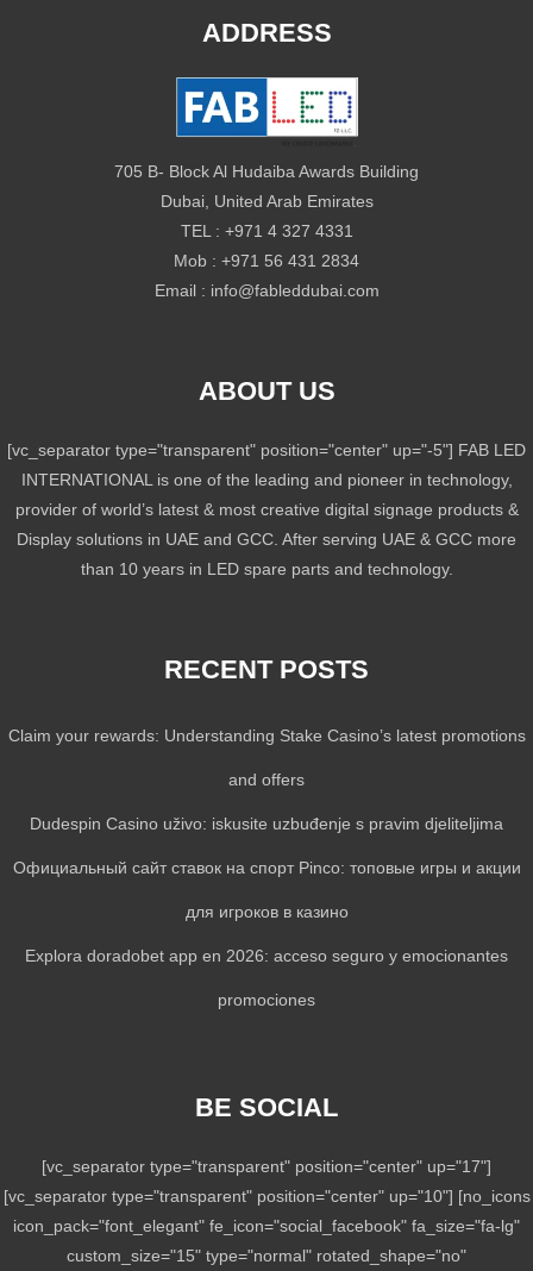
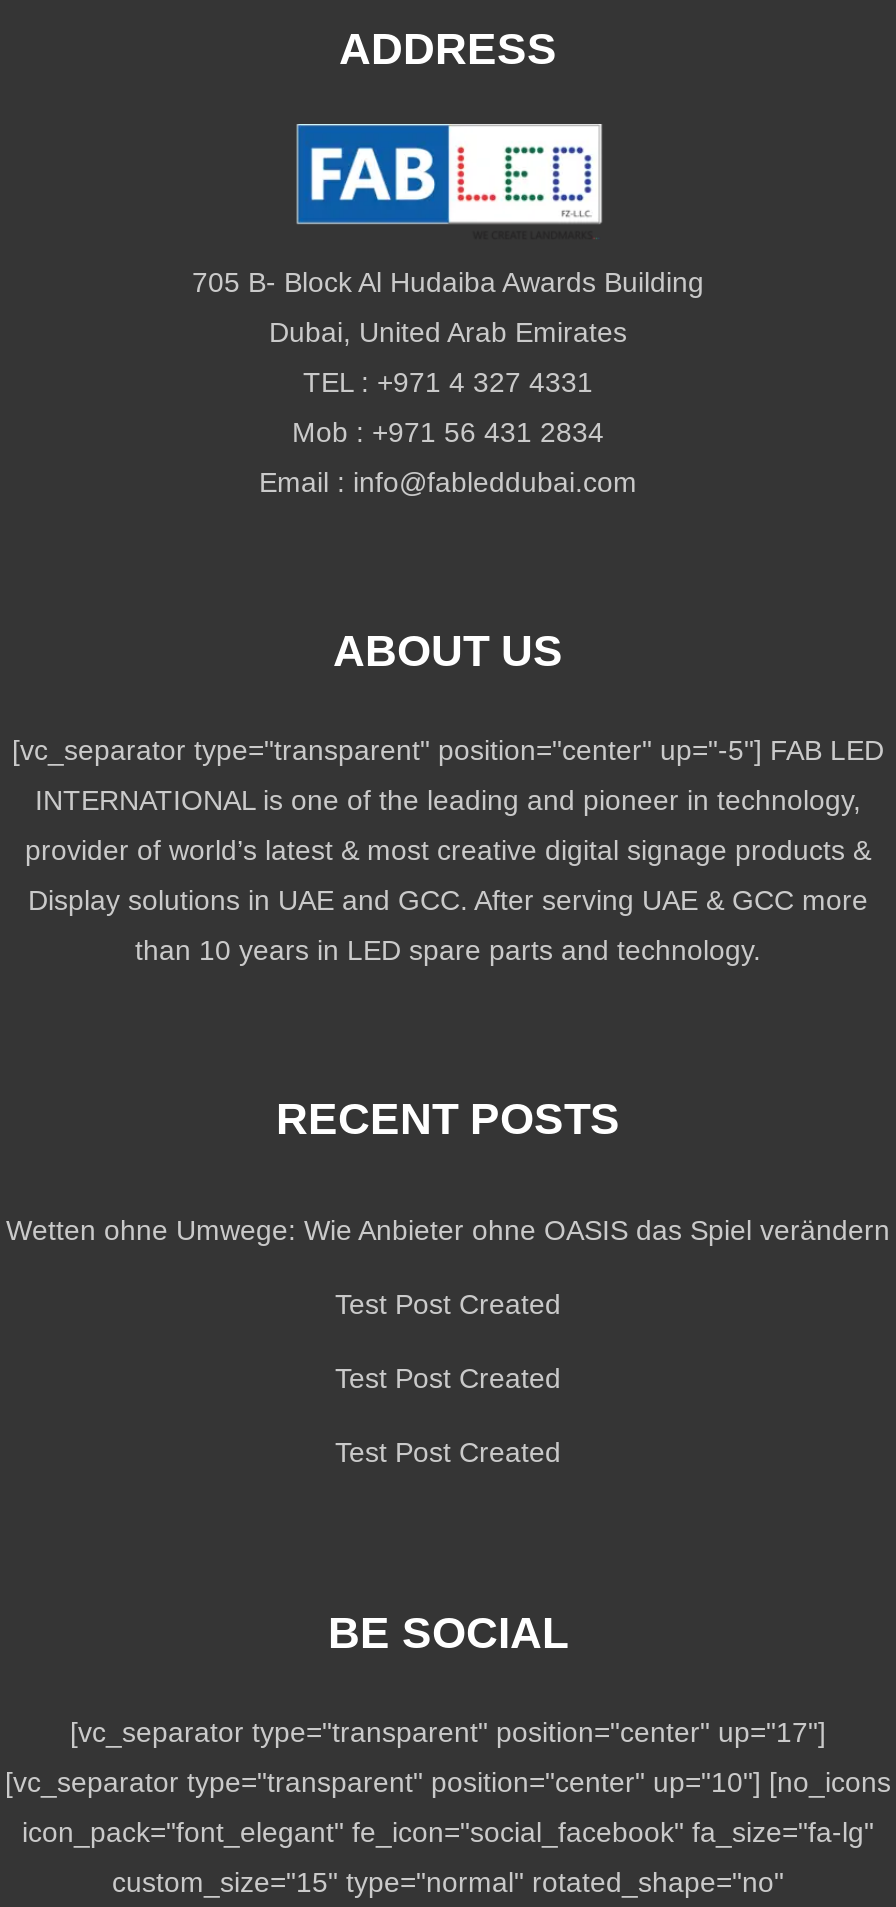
[8,726,525,1009] Claim your rewards: Understanding Stake Casino’s latest promotions | and offers | Dudespin Casino uživo: iskusite uzbuđenje s pravim djeliteljima | Официальный сайт ставок на спорт Pinco: топовые игры и акции | для игроков в казино | Explora doradobet app en 2026: acceso seguro y emocionantes | promociones -> [6,1214,890,1468] Wetten ohne Umwege: Wie Anbieter ohne OASIS das Spiel verändern | Test Post Created | Test Post Created | Test Post Created

